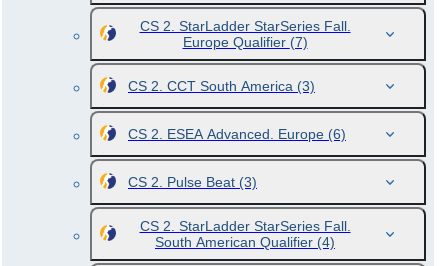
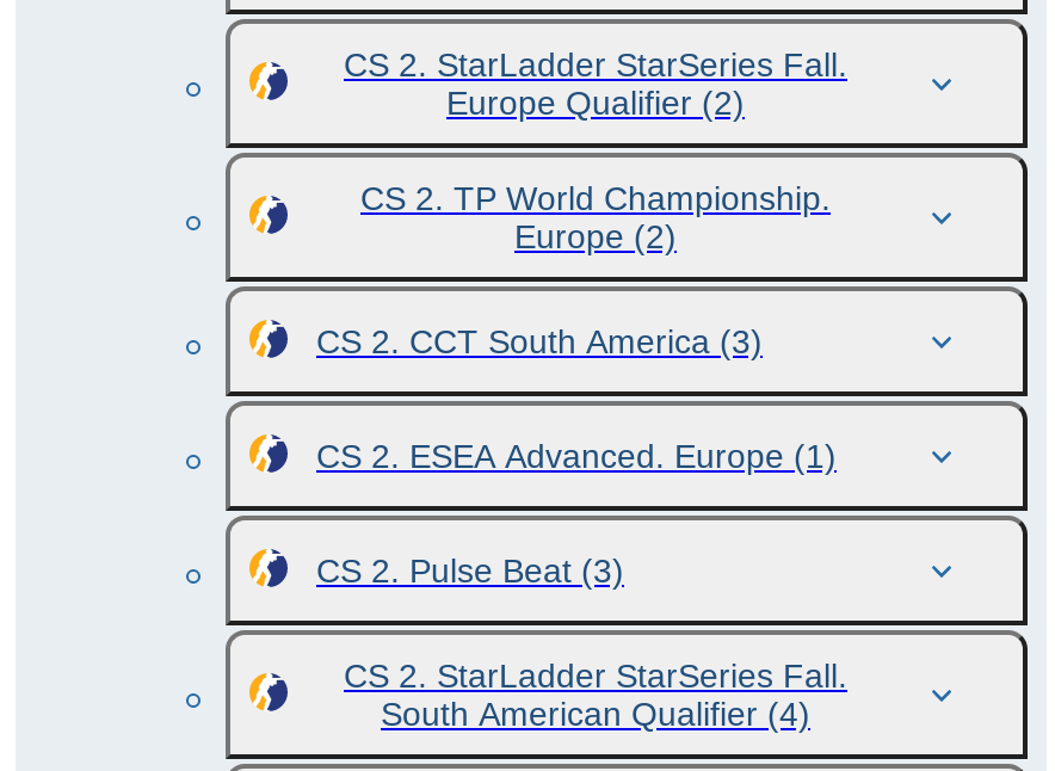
[182,34,307,50] Europe Qualifier (7) -> [360,84,831,255] Europe Qualifier (2) | CS 2. TP World Championship. | Europe (2)
[128,126,346,142] CS 2. ESEA Advanced. Europe (6) -> [316,437,837,475] CS 2. ESEA Advanced. Europe (1)

